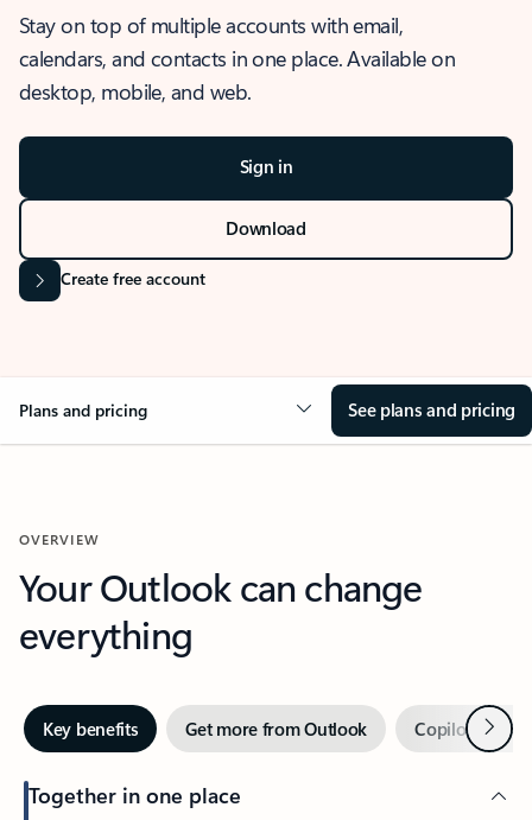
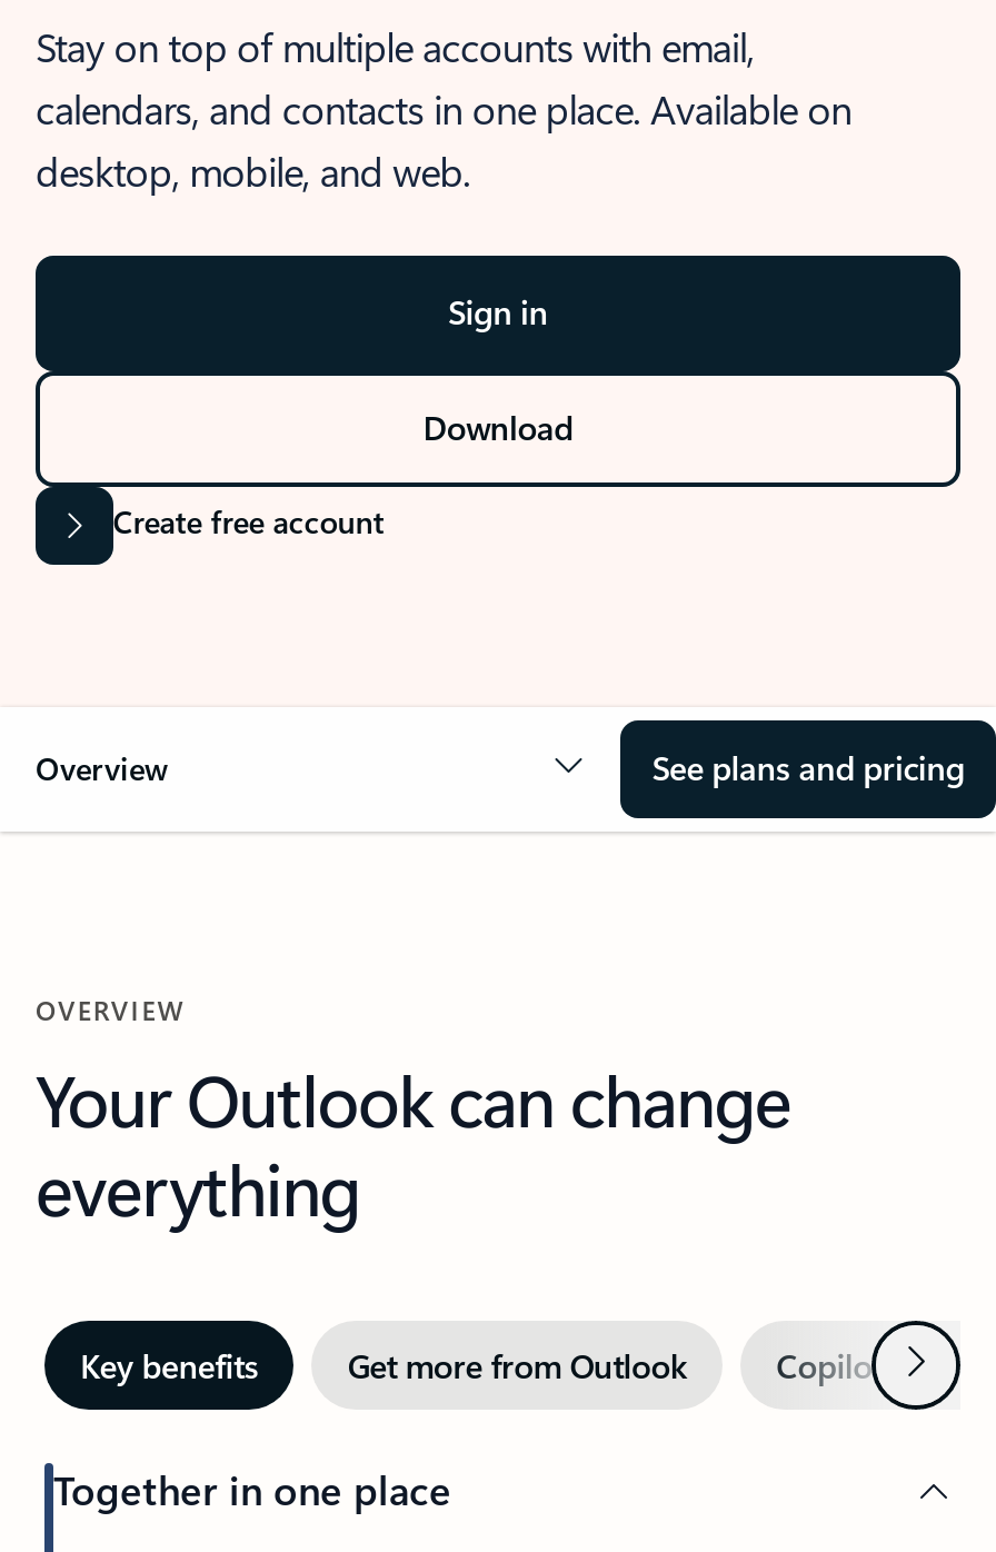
[19,399,147,421] Plans and pricing -> [36,747,169,789] Overview

